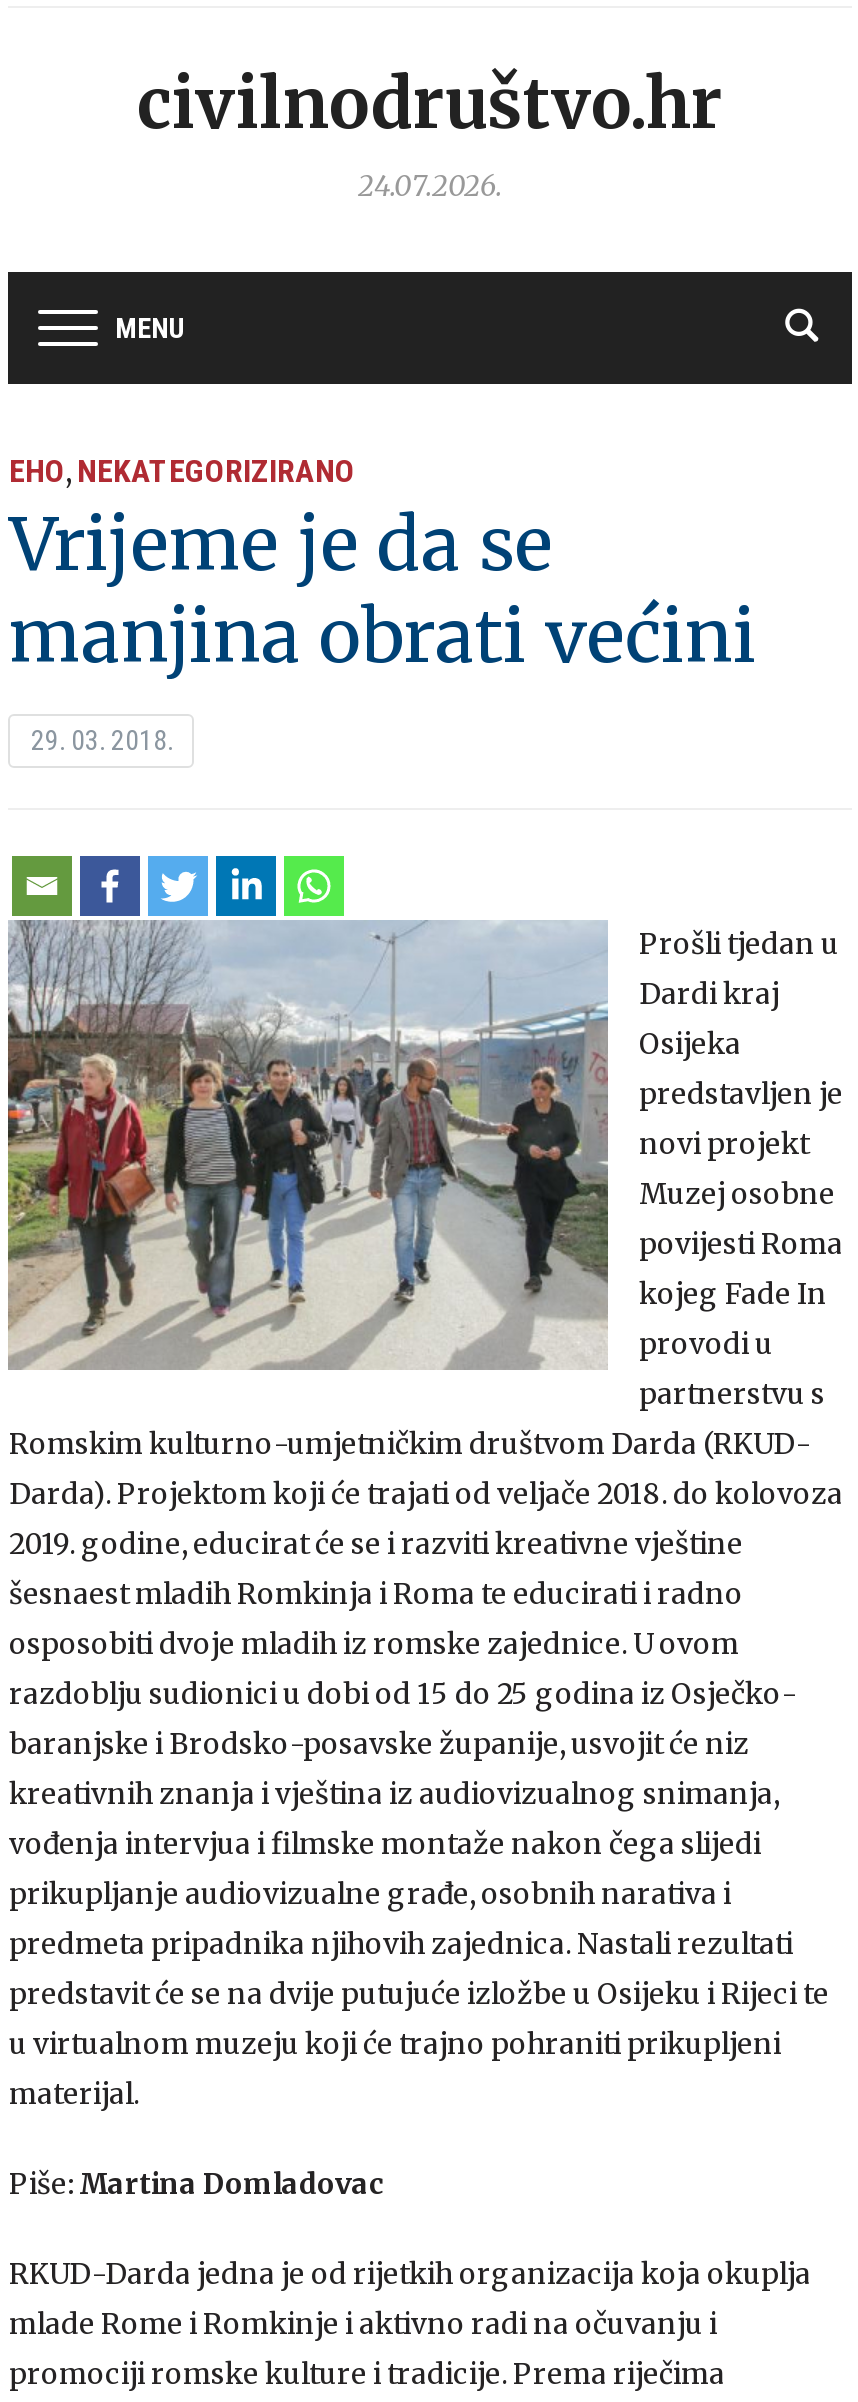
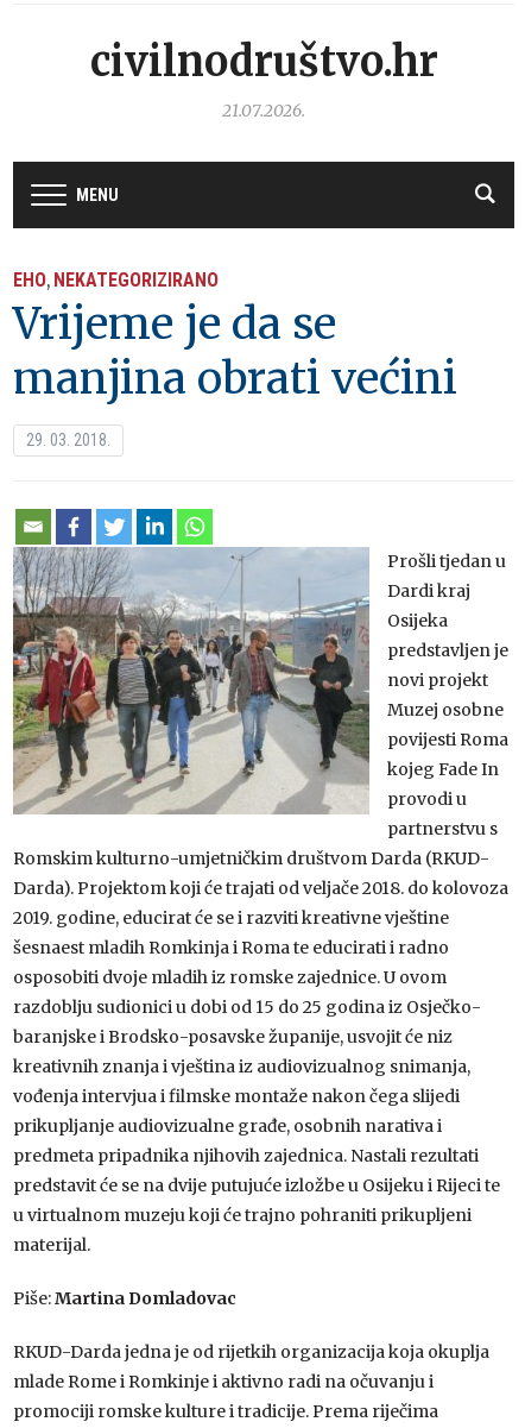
[358,168,502,204] 24.07.2026. -> [222,100,305,121] 21.07.2026.

